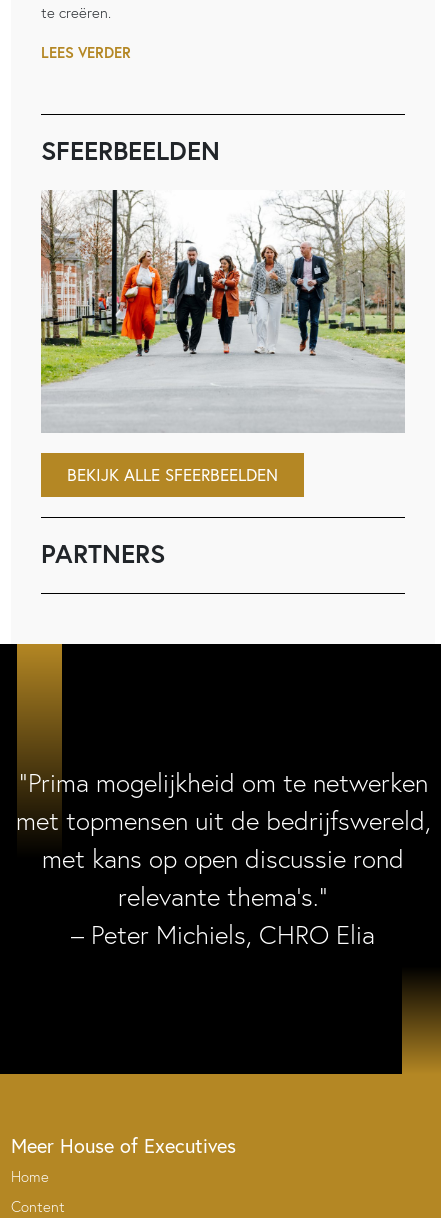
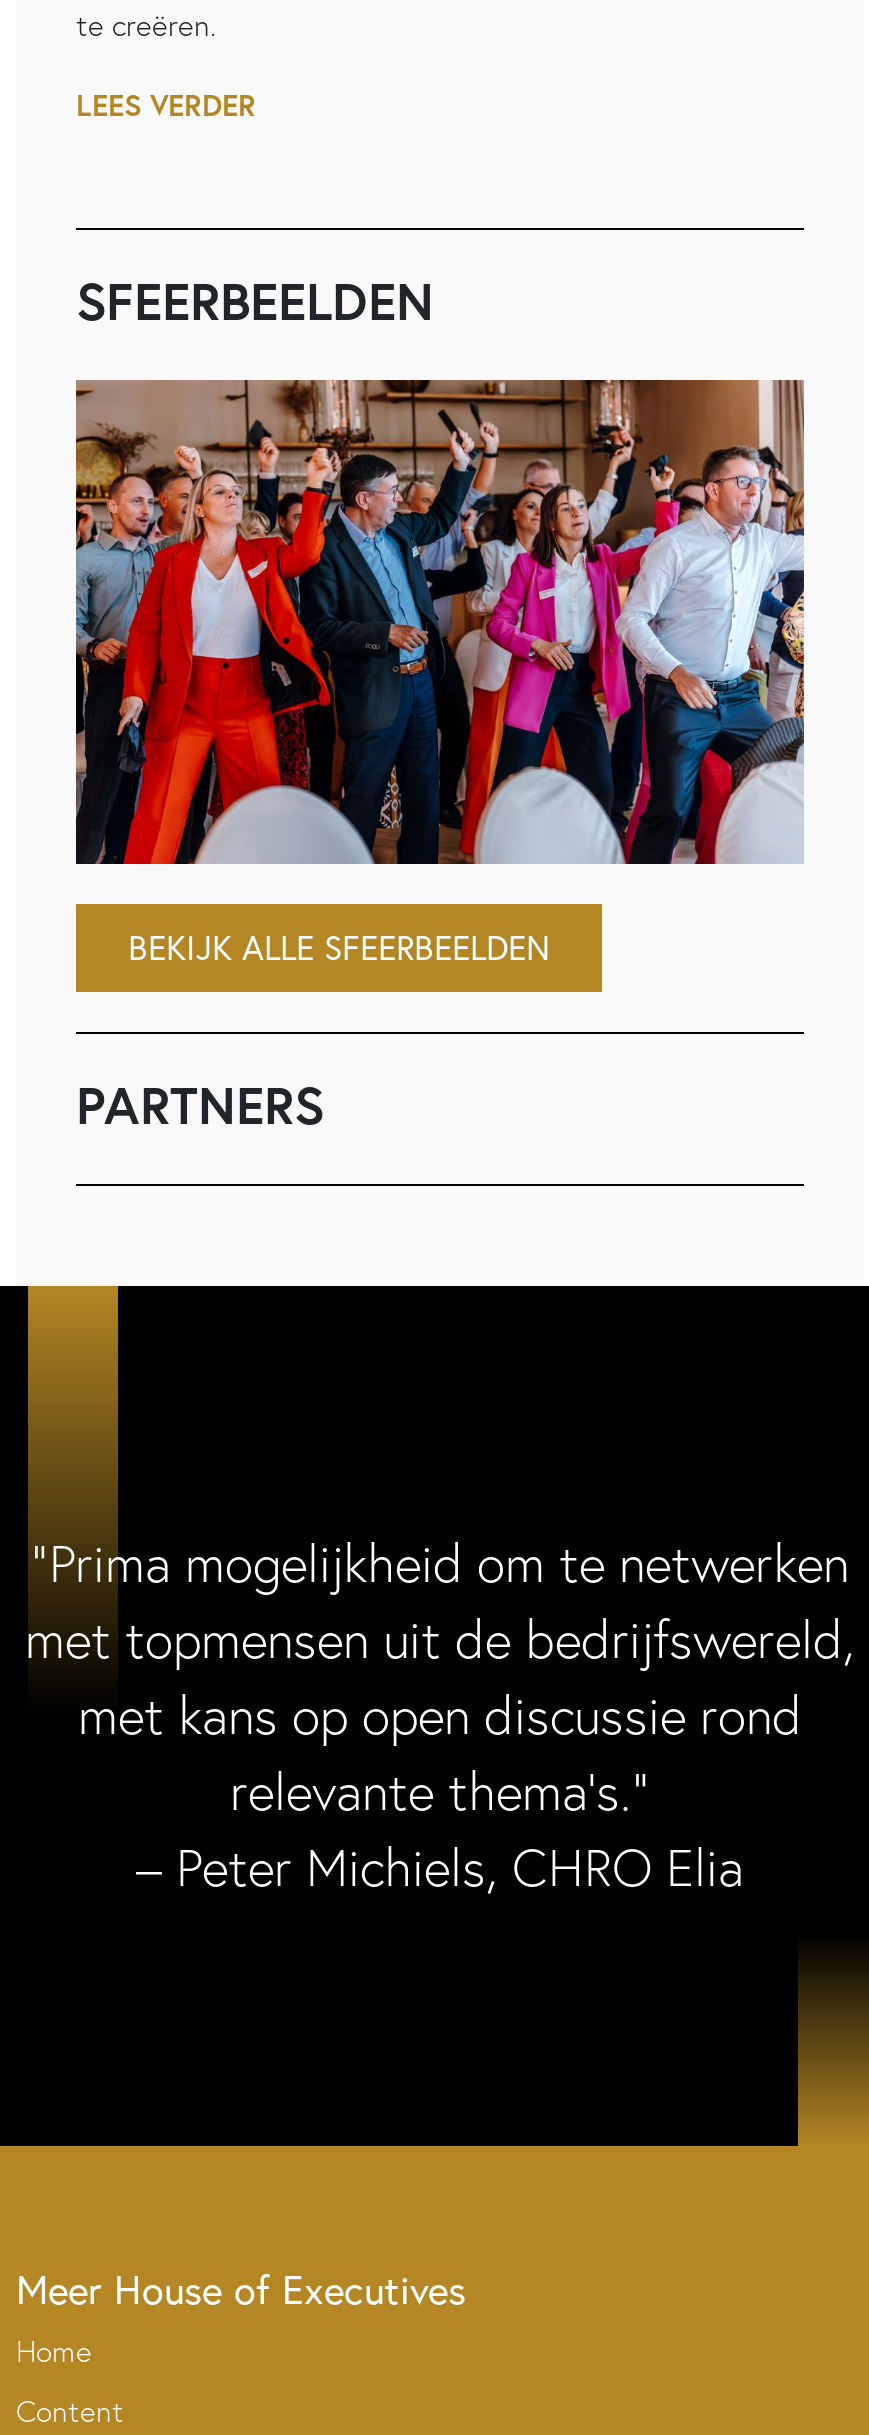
[40,190,406,433] [image] -> [74,378,806,866] [image]

